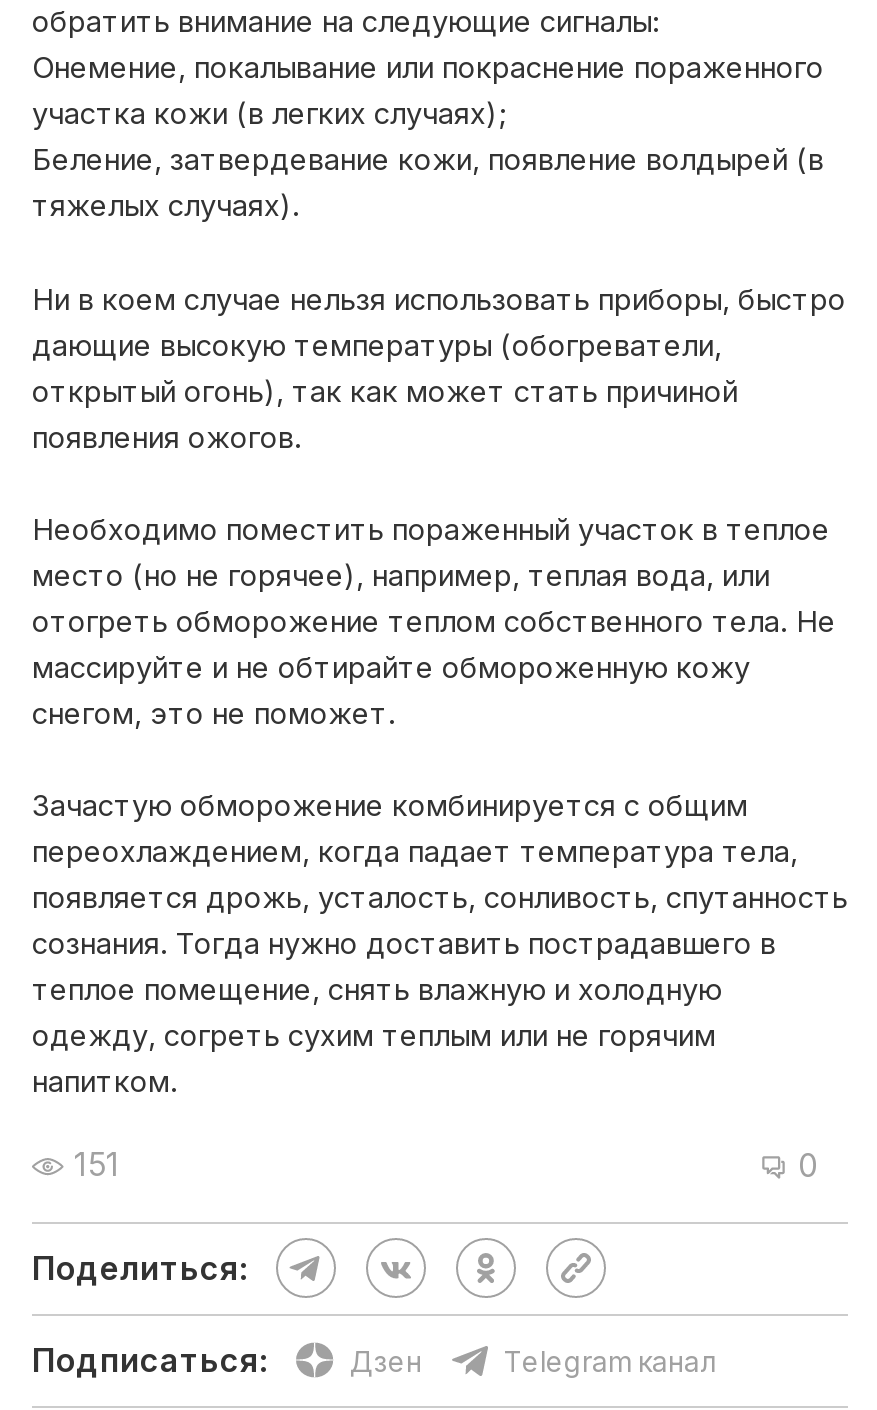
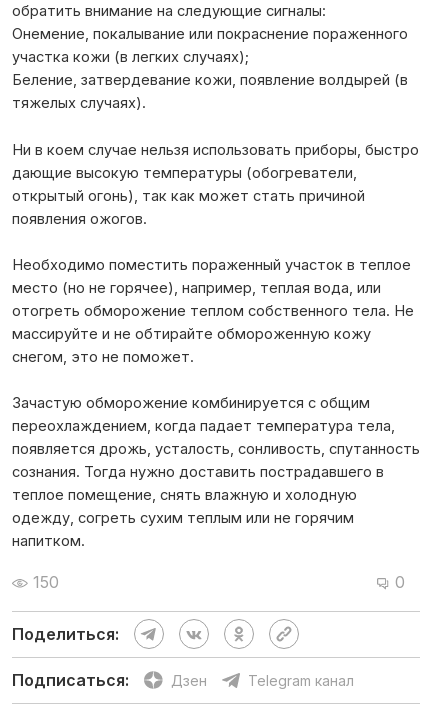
[64,1144,120,1184] 151 -> [28,572,59,592] 150

